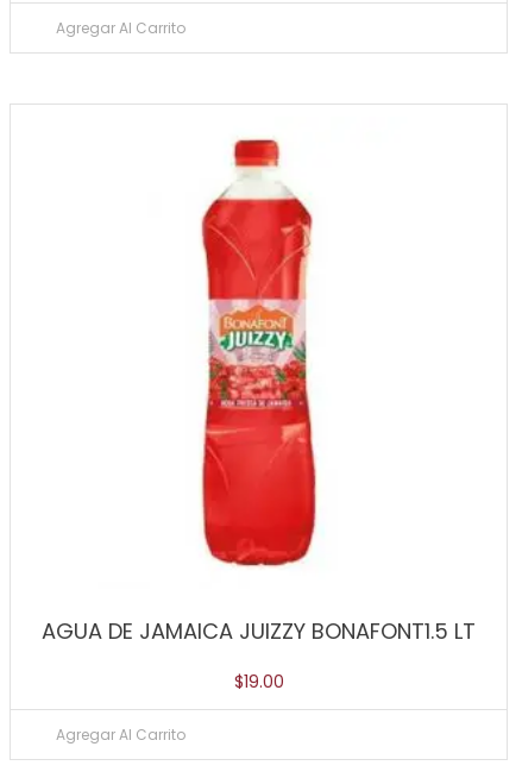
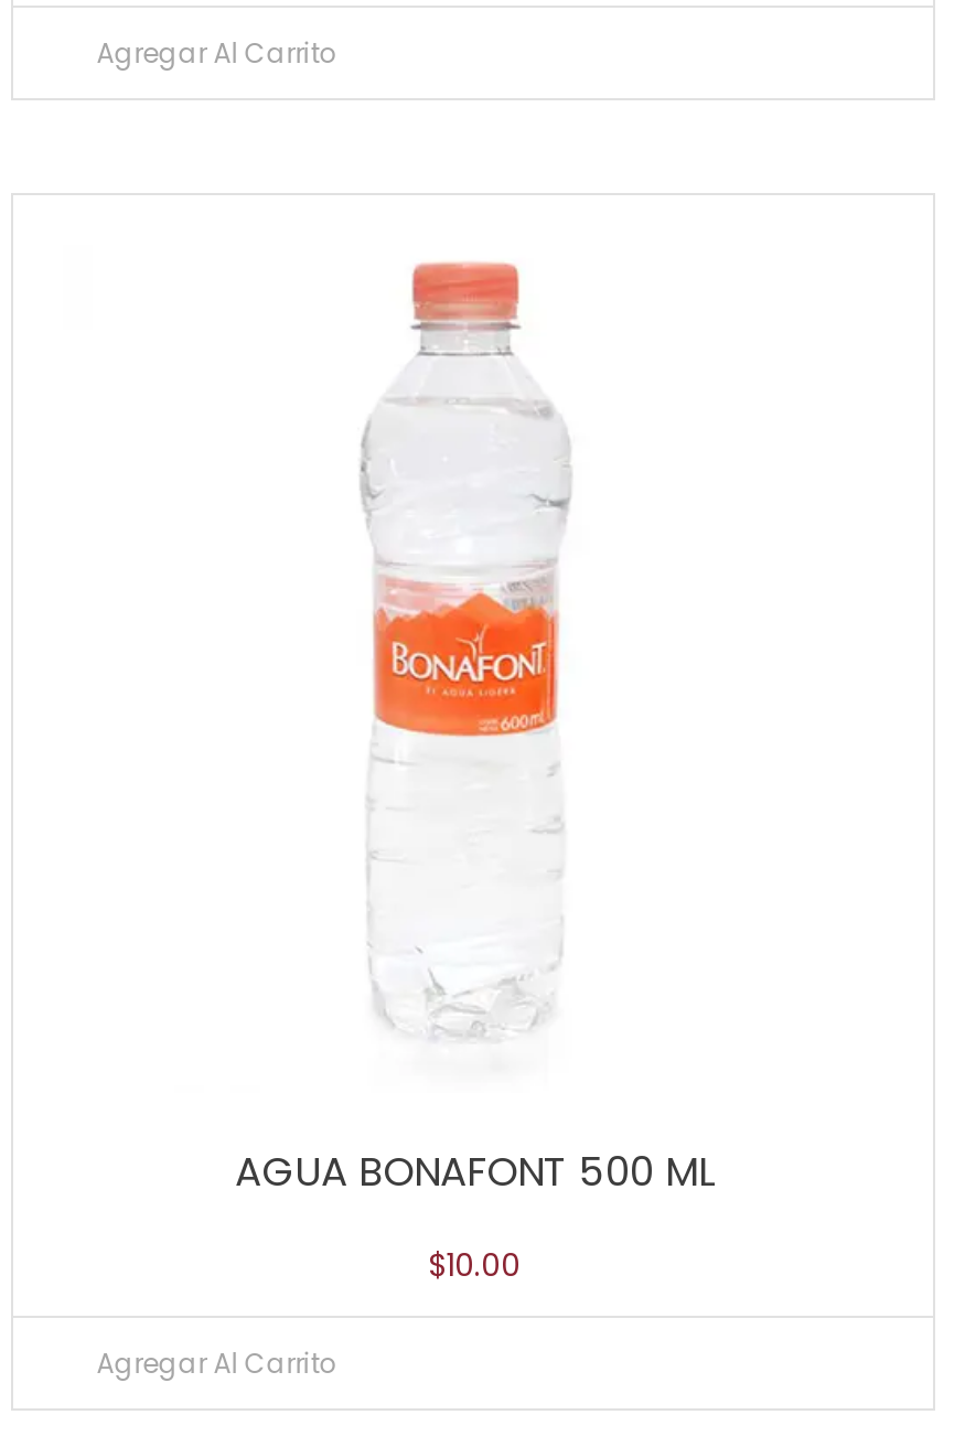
[199,138,317,567] [image] -> [360,256,582,1050] [image]
[42,616,476,646] AGUA DE JAMAICA JUIZZY BONAFONT1.5 LT -> [235,1143,714,1198] AGUA BONAFONT 500 ML
[234,670,284,694] $19.00 -> [428,1242,521,1286] $10.00

